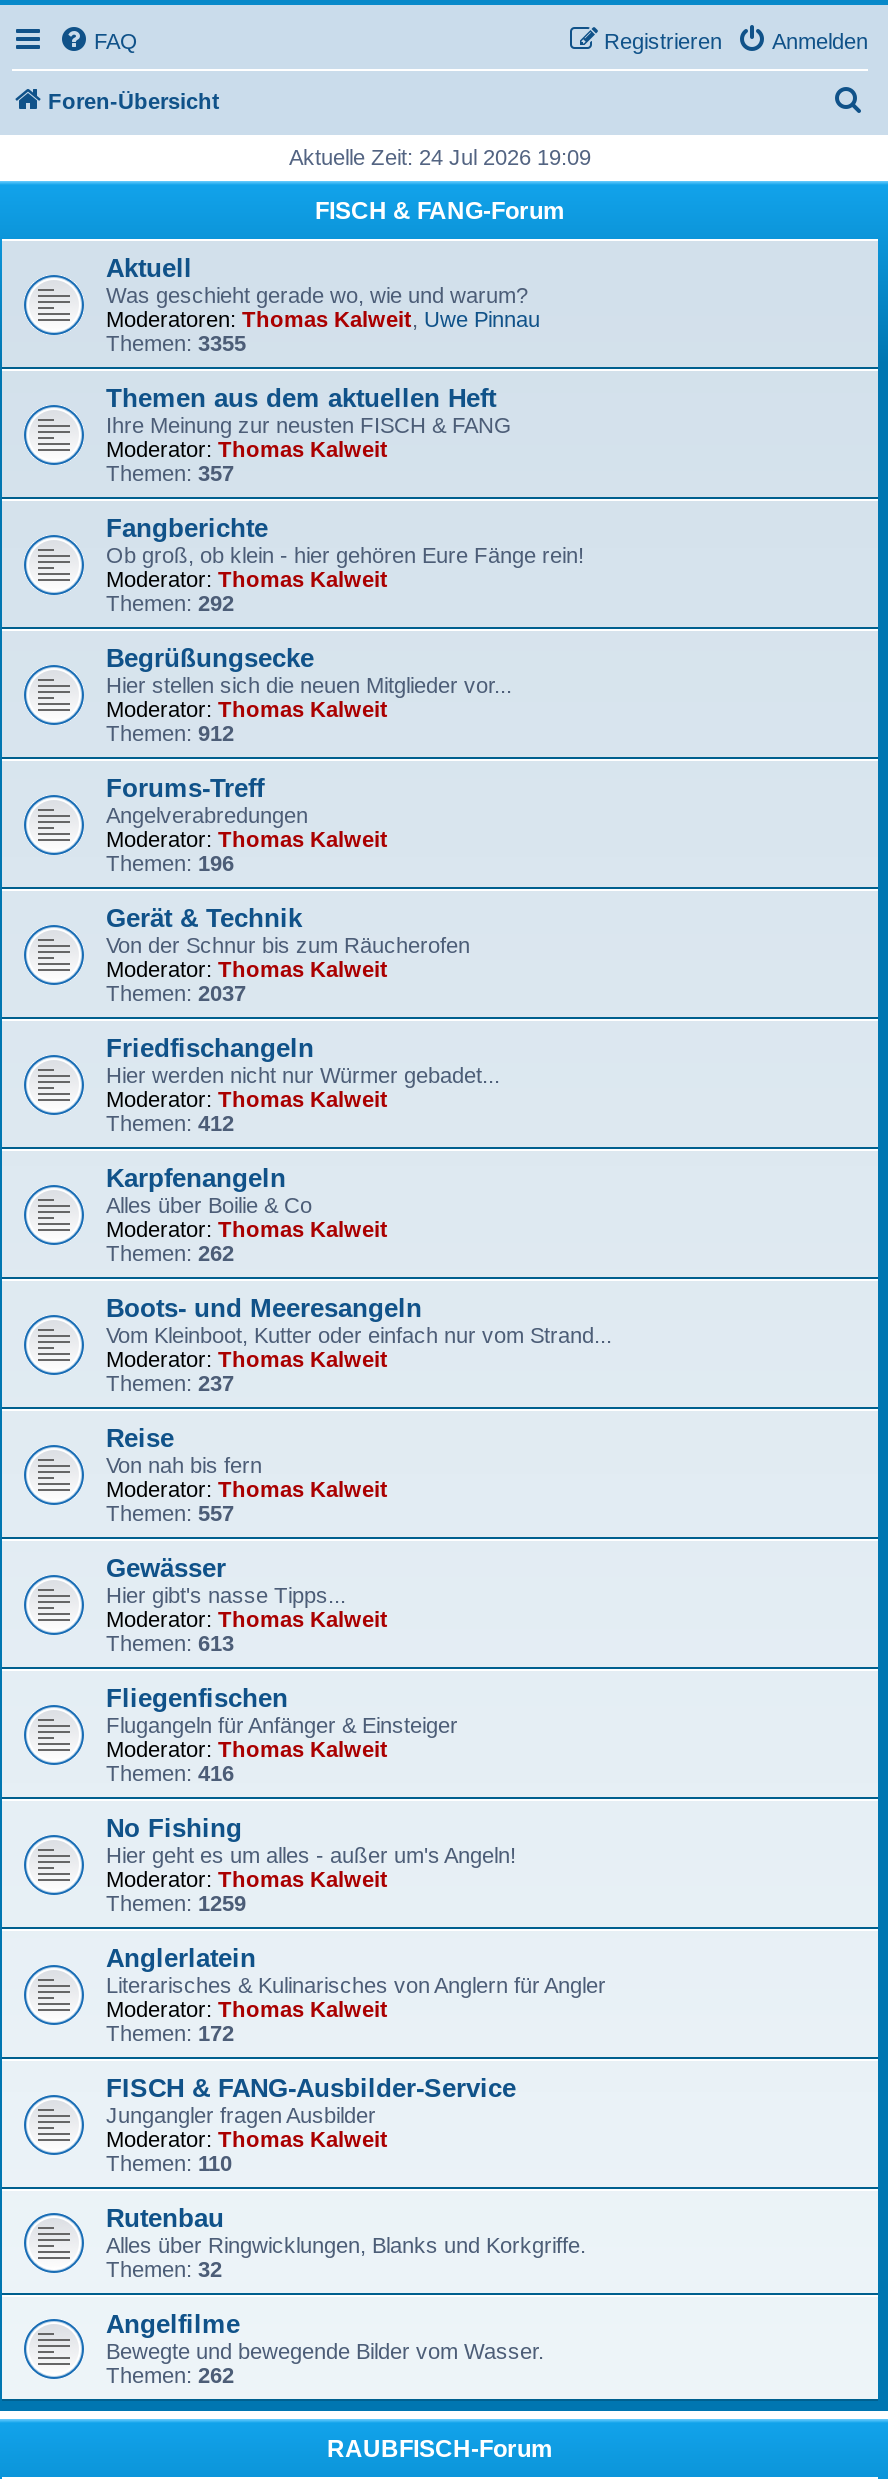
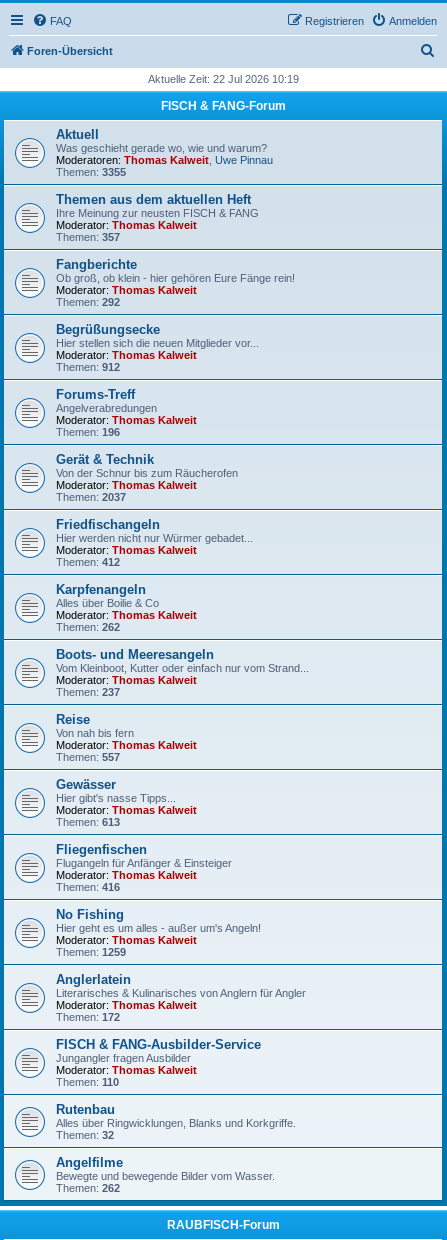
[289,145,591,169] Aktuelle Zeit: 24 Jul 2026 19:09 -> [147,73,298,85] Aktuelle Zeit: 22 Jul 2026 10:19

